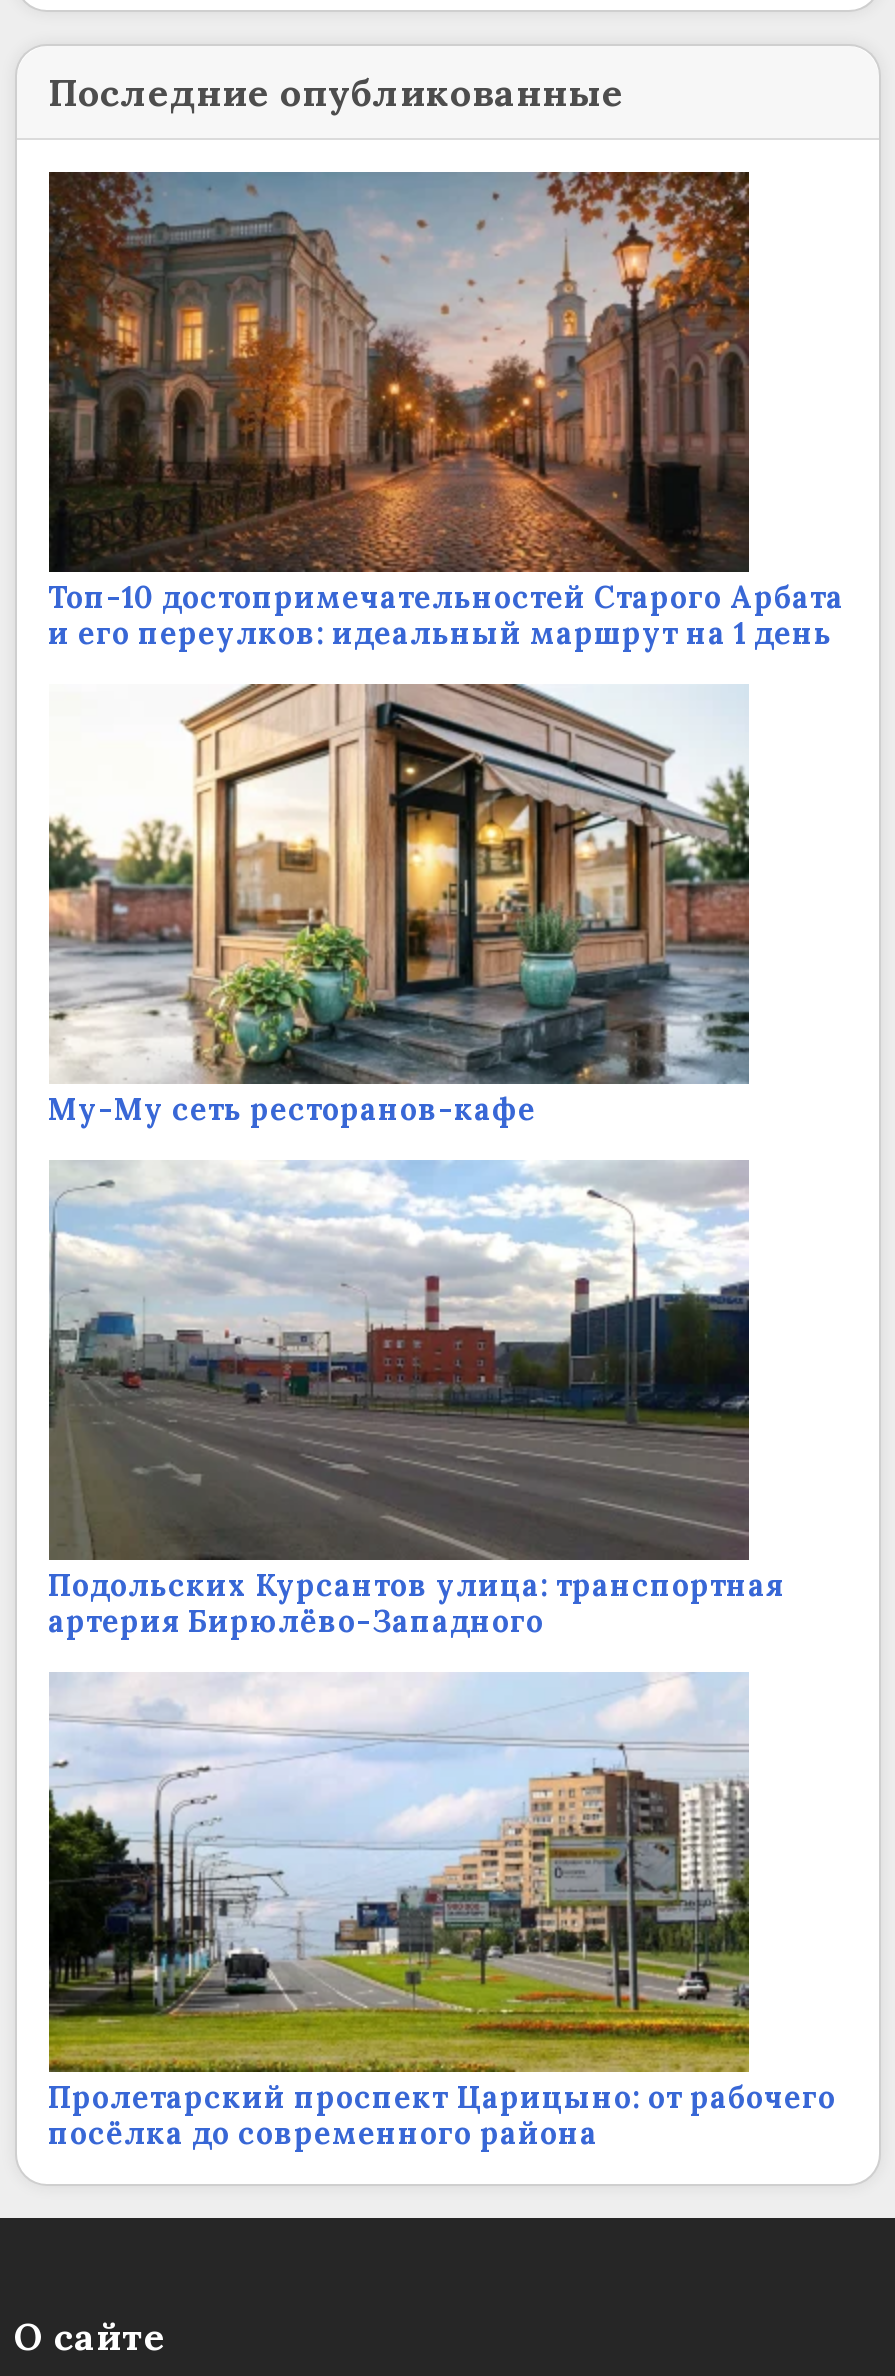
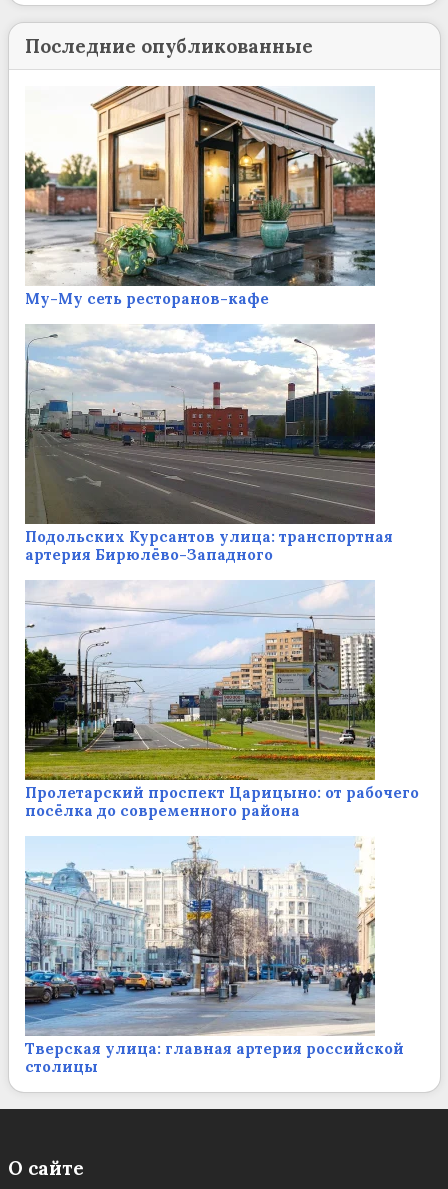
[47,170,844,651] [image] | Топ-10 достопримечательностей Старого Арбата | и его переулков: идеальный маршрут на 1 день -> none
moved [45,680,836,2151] -> [23,84,418,819]: [image] | Му-Му сеть ресторанов-кафе | Подольских Курсантов улица: транспортная | артерия Бирюлёво-Западного | Пролетарский проспект Царицыно: от рабочего | посёлка до современного района
none -> [24,837,403,1075] [image] | Тверская улица: главная артерия российской | столицы

